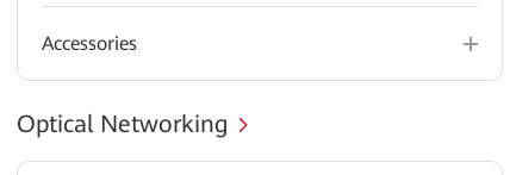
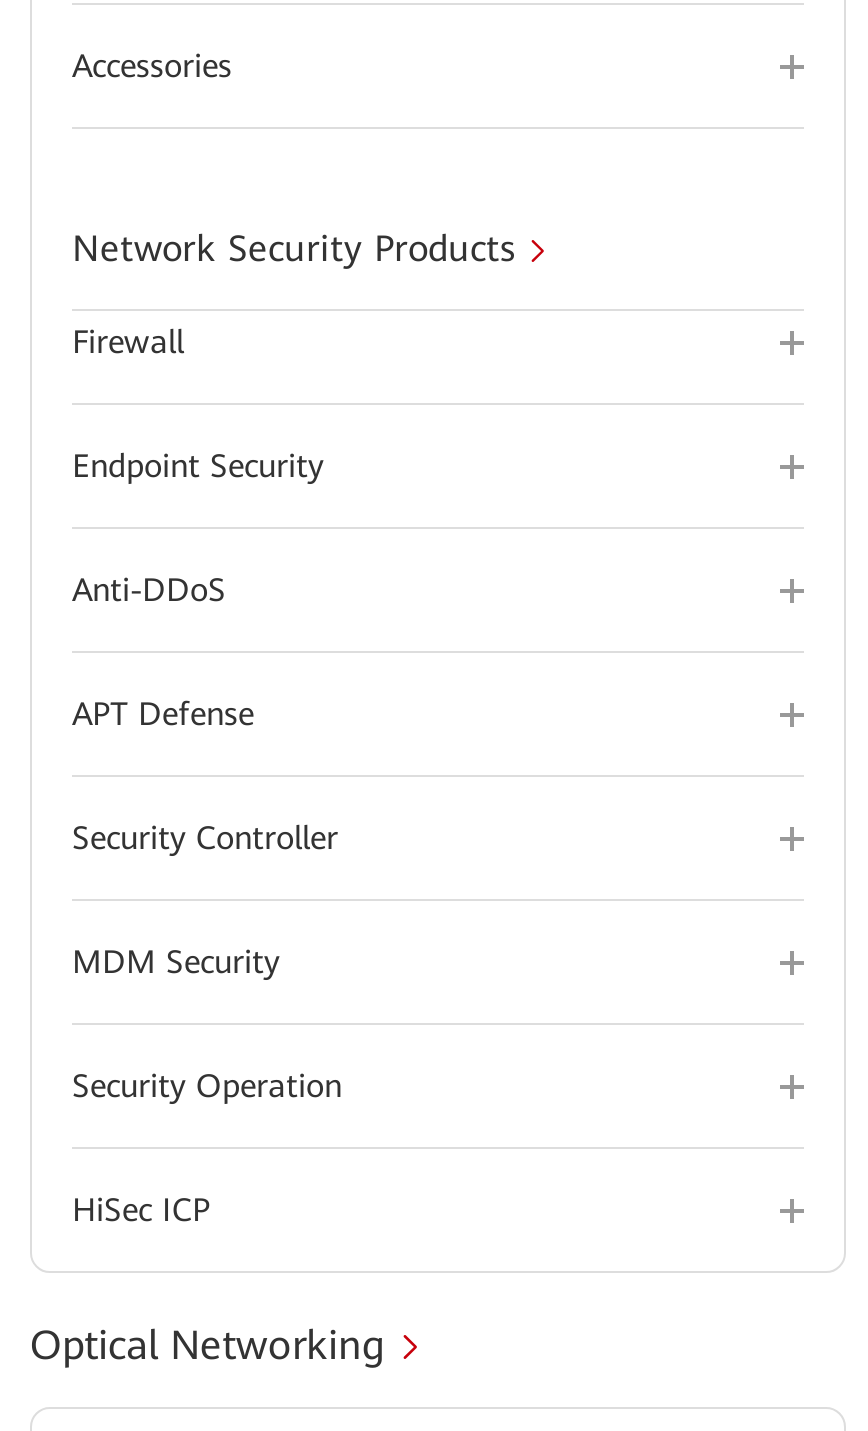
none -> [72,227,516,1229] Network Security Products | Firewall | Endpoint Security | Anti-DDoS | APT Defense | Security Controller | MDM Security | Security Operation | HiSec ICP

